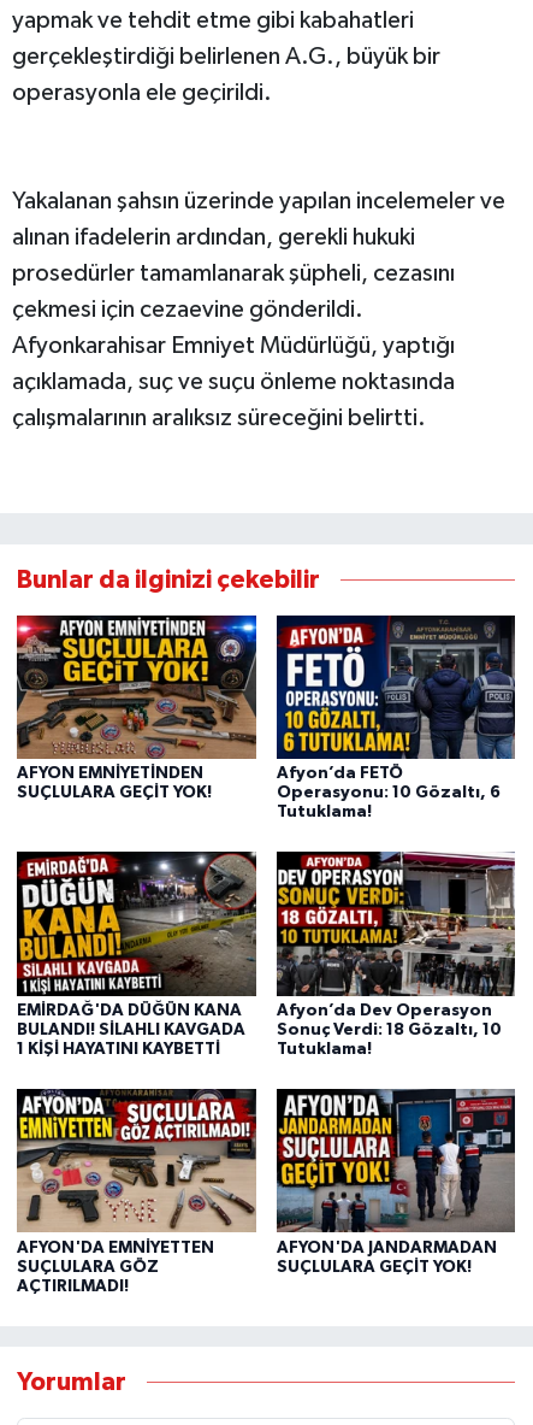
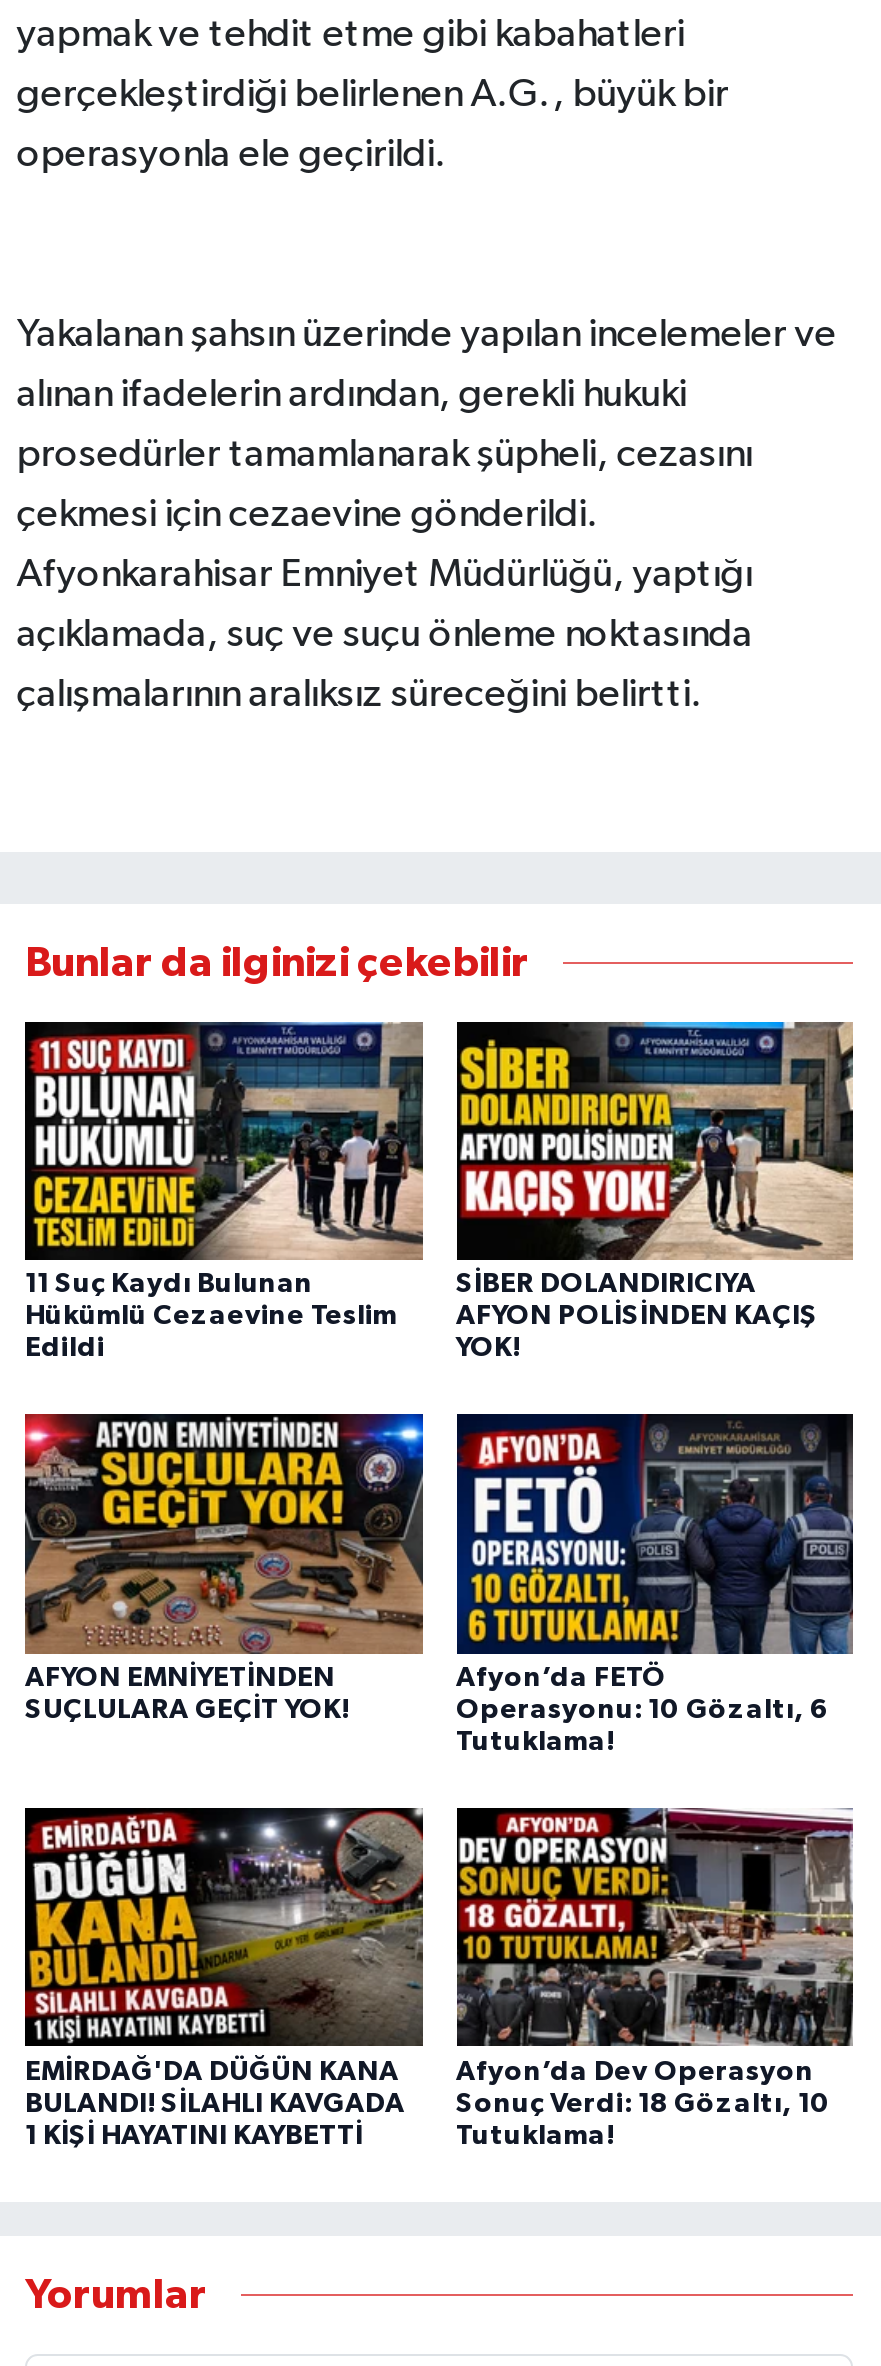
none -> [23,1020,425,1362] [image] | 11 Suç Kaydı Bulunan | Hükümlü Cezaevine Teslim | Edildi
none -> [456,1020,855,1362] [image] | SİBER DOLANDIRICIYA | AFYON POLİSİNDEN KAÇIŞ | YOK!
moved [14,612,501,1057] -> [21,1410,830,2149]: [image] | AFYON EMNİYETİNDEN | SUÇLULARA GEÇİT YOK! | ... | Sonuç Verdi: 18 Gözaltı, 10 | Tutuklama!
[16,1089,256,1295] [image] | AFYON'DA EMNİYETTEN | SUÇLULARA GÖZ | AÇTIRILMADI! -> none
[276,1088,516,1275] [image] | AFYON'DA JANDARMADAN | SUÇLULARA GEÇİT YOK! -> none

